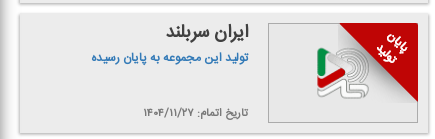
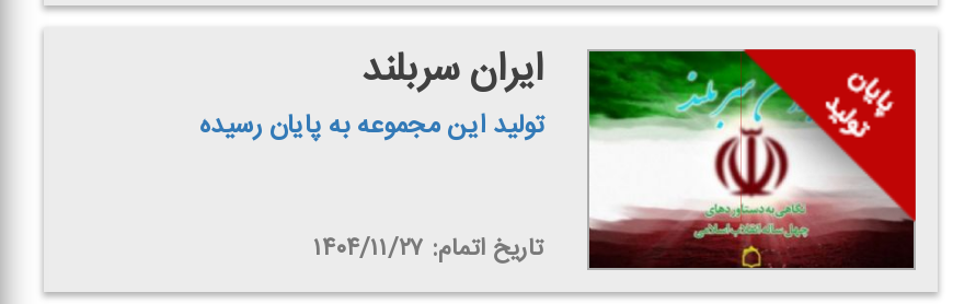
[269,23,417,123] [image] -> [587,49,916,270] [image]

